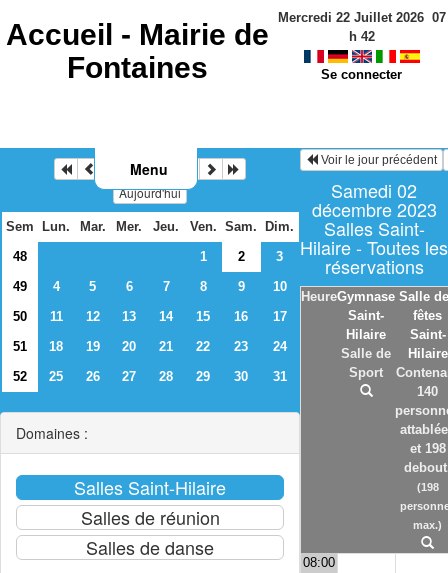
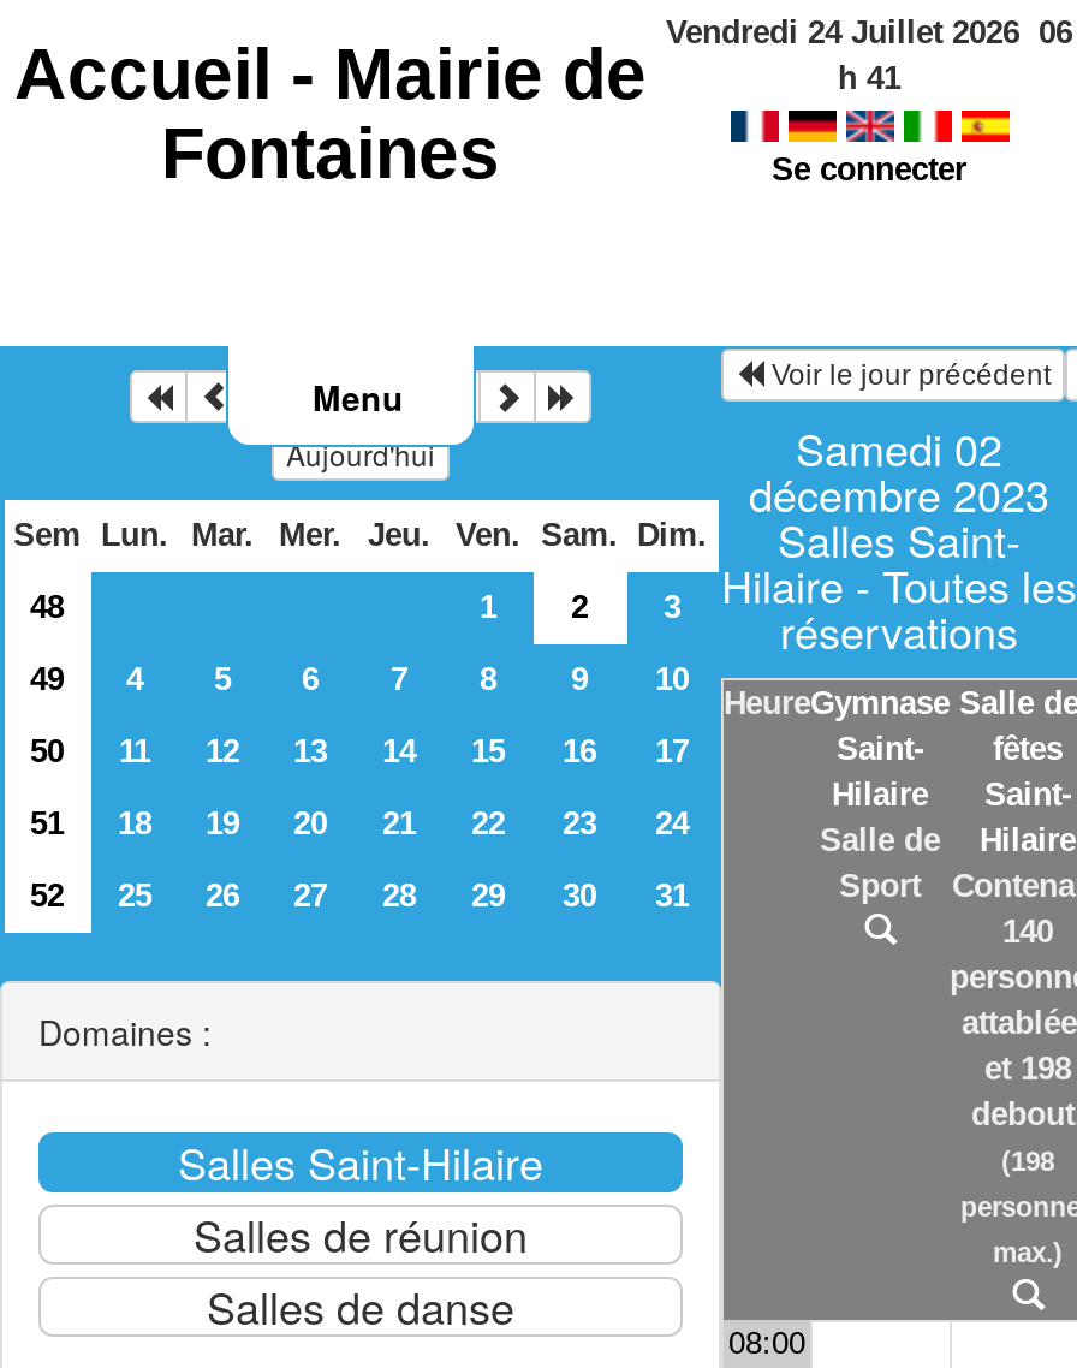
[277,10,445,25] Mercredi 22 Juillet 2026 07 -> [666,14,1072,50] Vendredi 24 Juillet 2026 06
[348,29,374,44] h 42 -> [838,60,900,96] h 41

